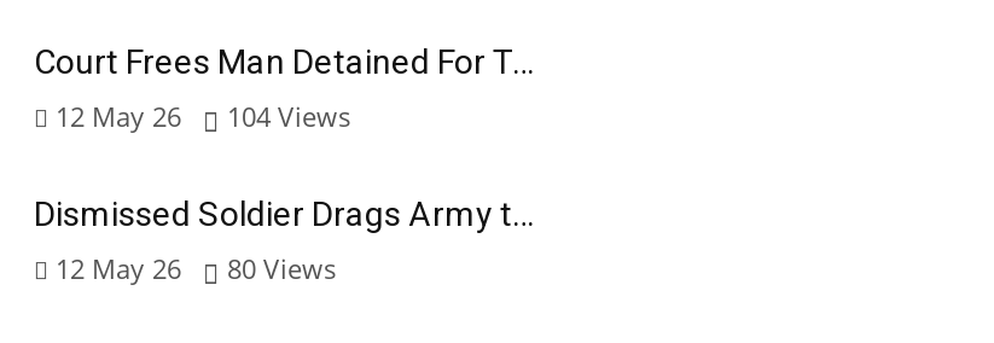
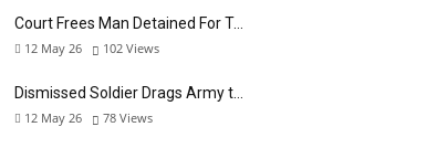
[56,98,350,134] 12 May 26 104 Views -> [24,40,159,56] 12 May 26 102 Views
[56,250,336,286] 12 May 26 80 Views -> [24,109,153,126] 12 May 26 78 Views

